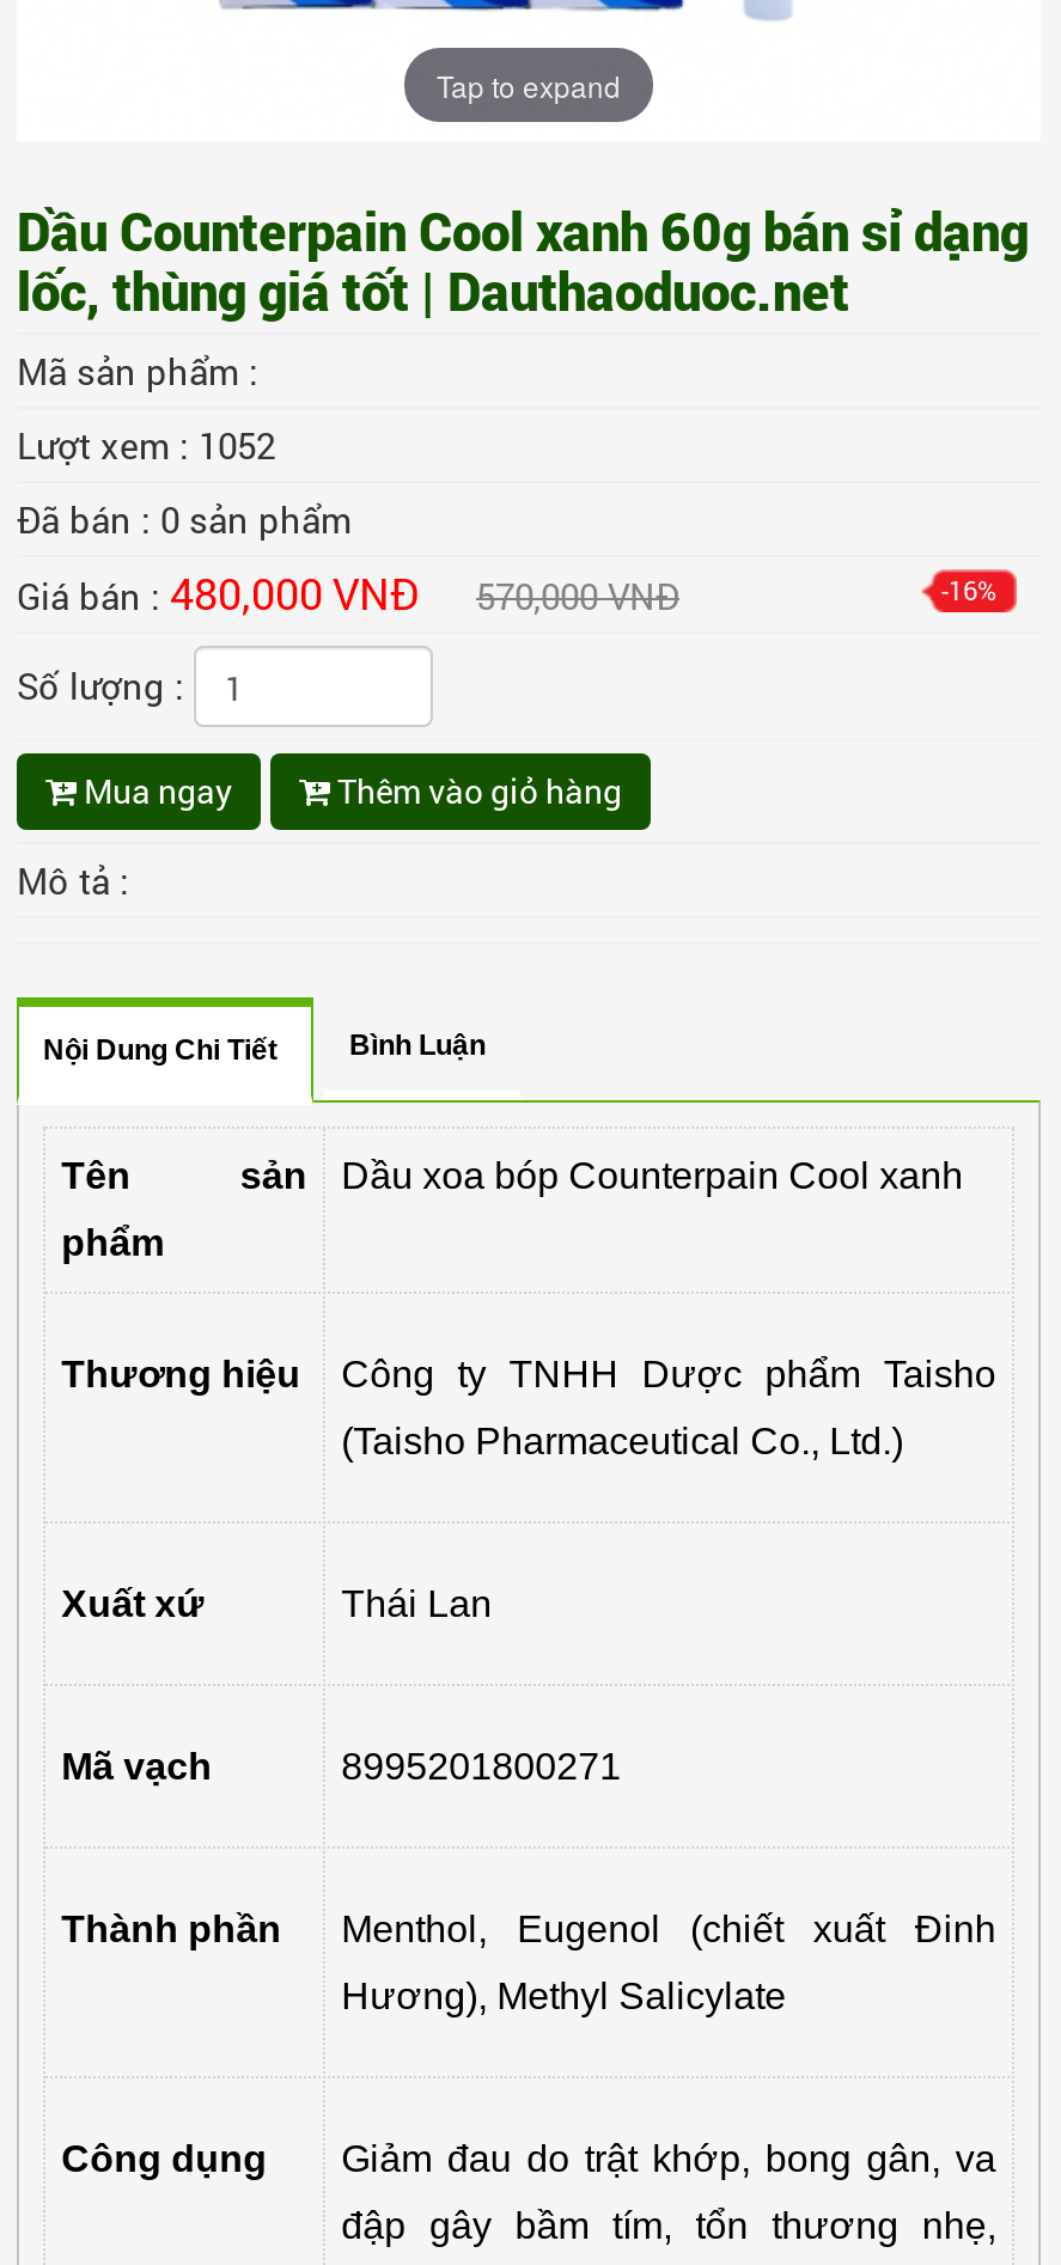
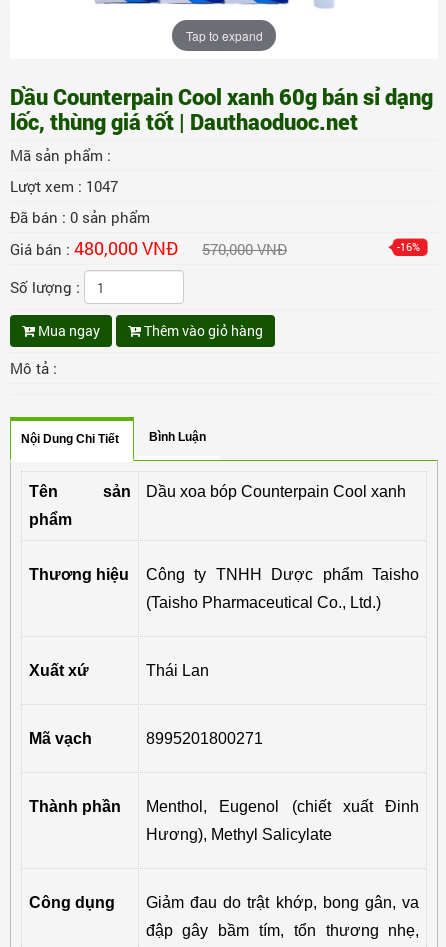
[17,421,275,469] Lượt xem : 1052 -> [10,176,118,196] Lượt xem : 1047

